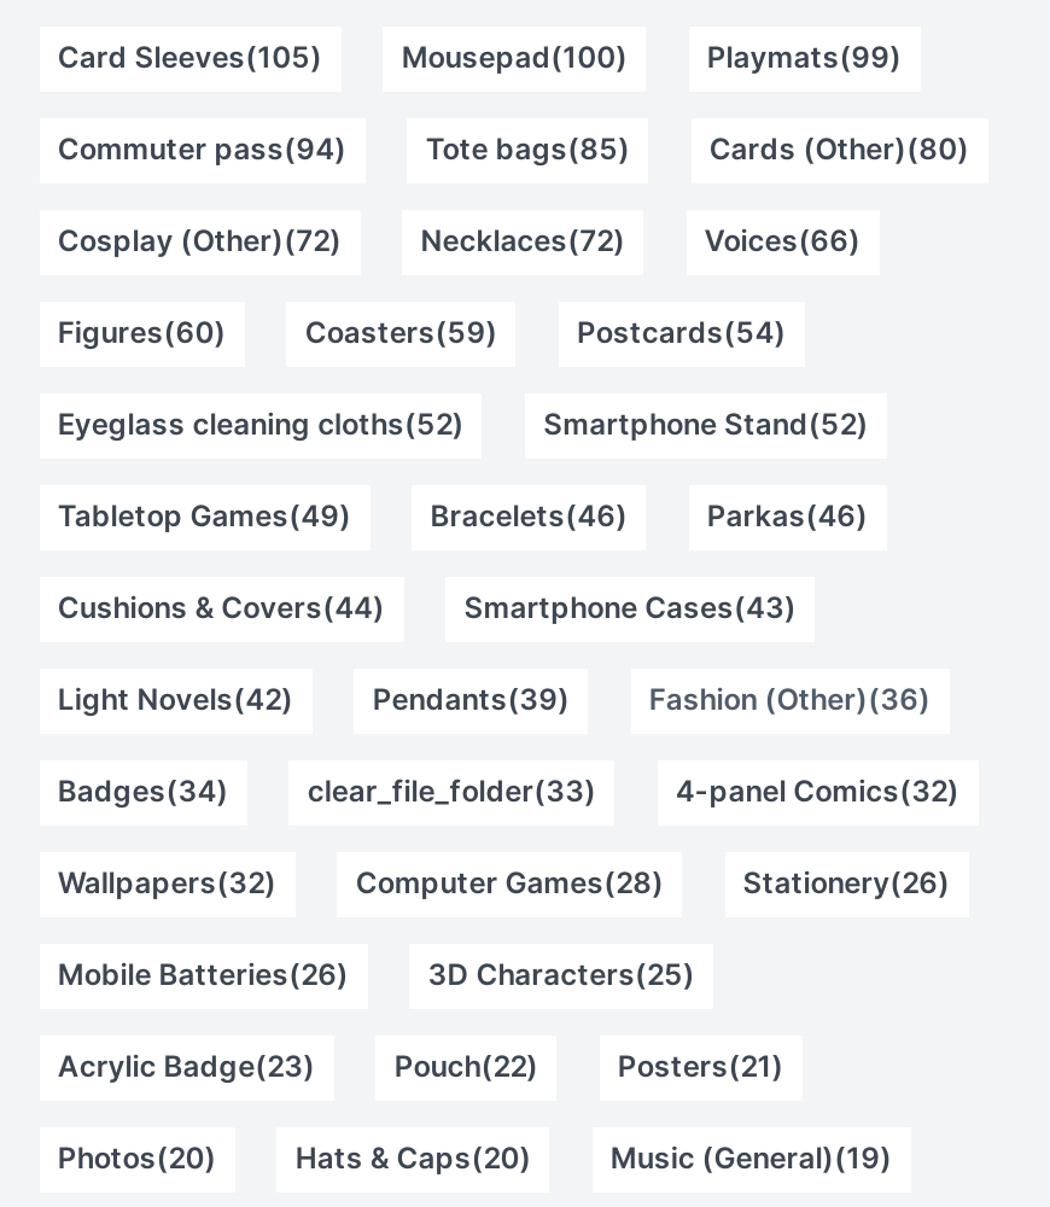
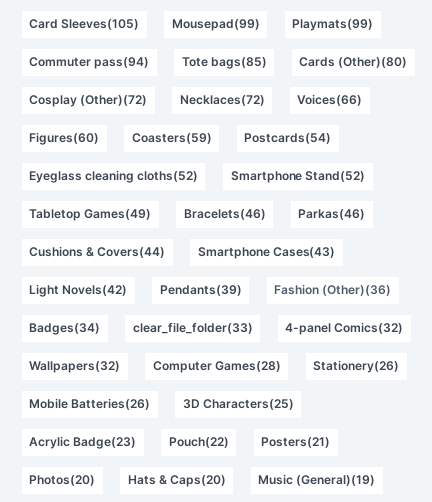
[401,39,628,75] Mousepad(100) -> [172,16,260,31] Mousepad(99)

